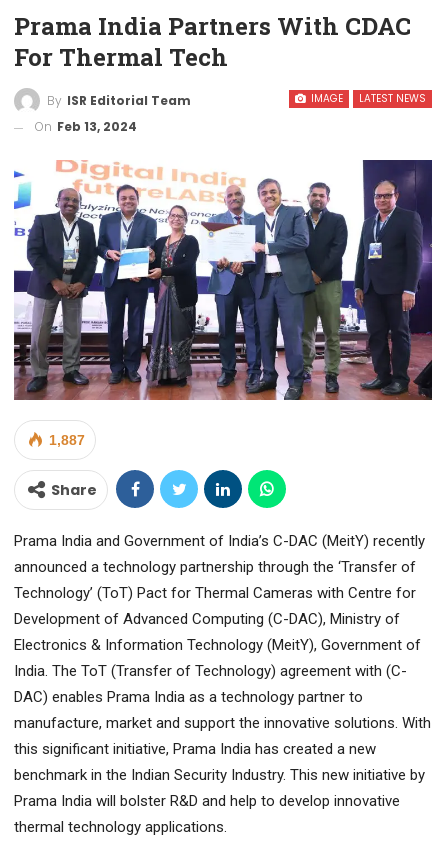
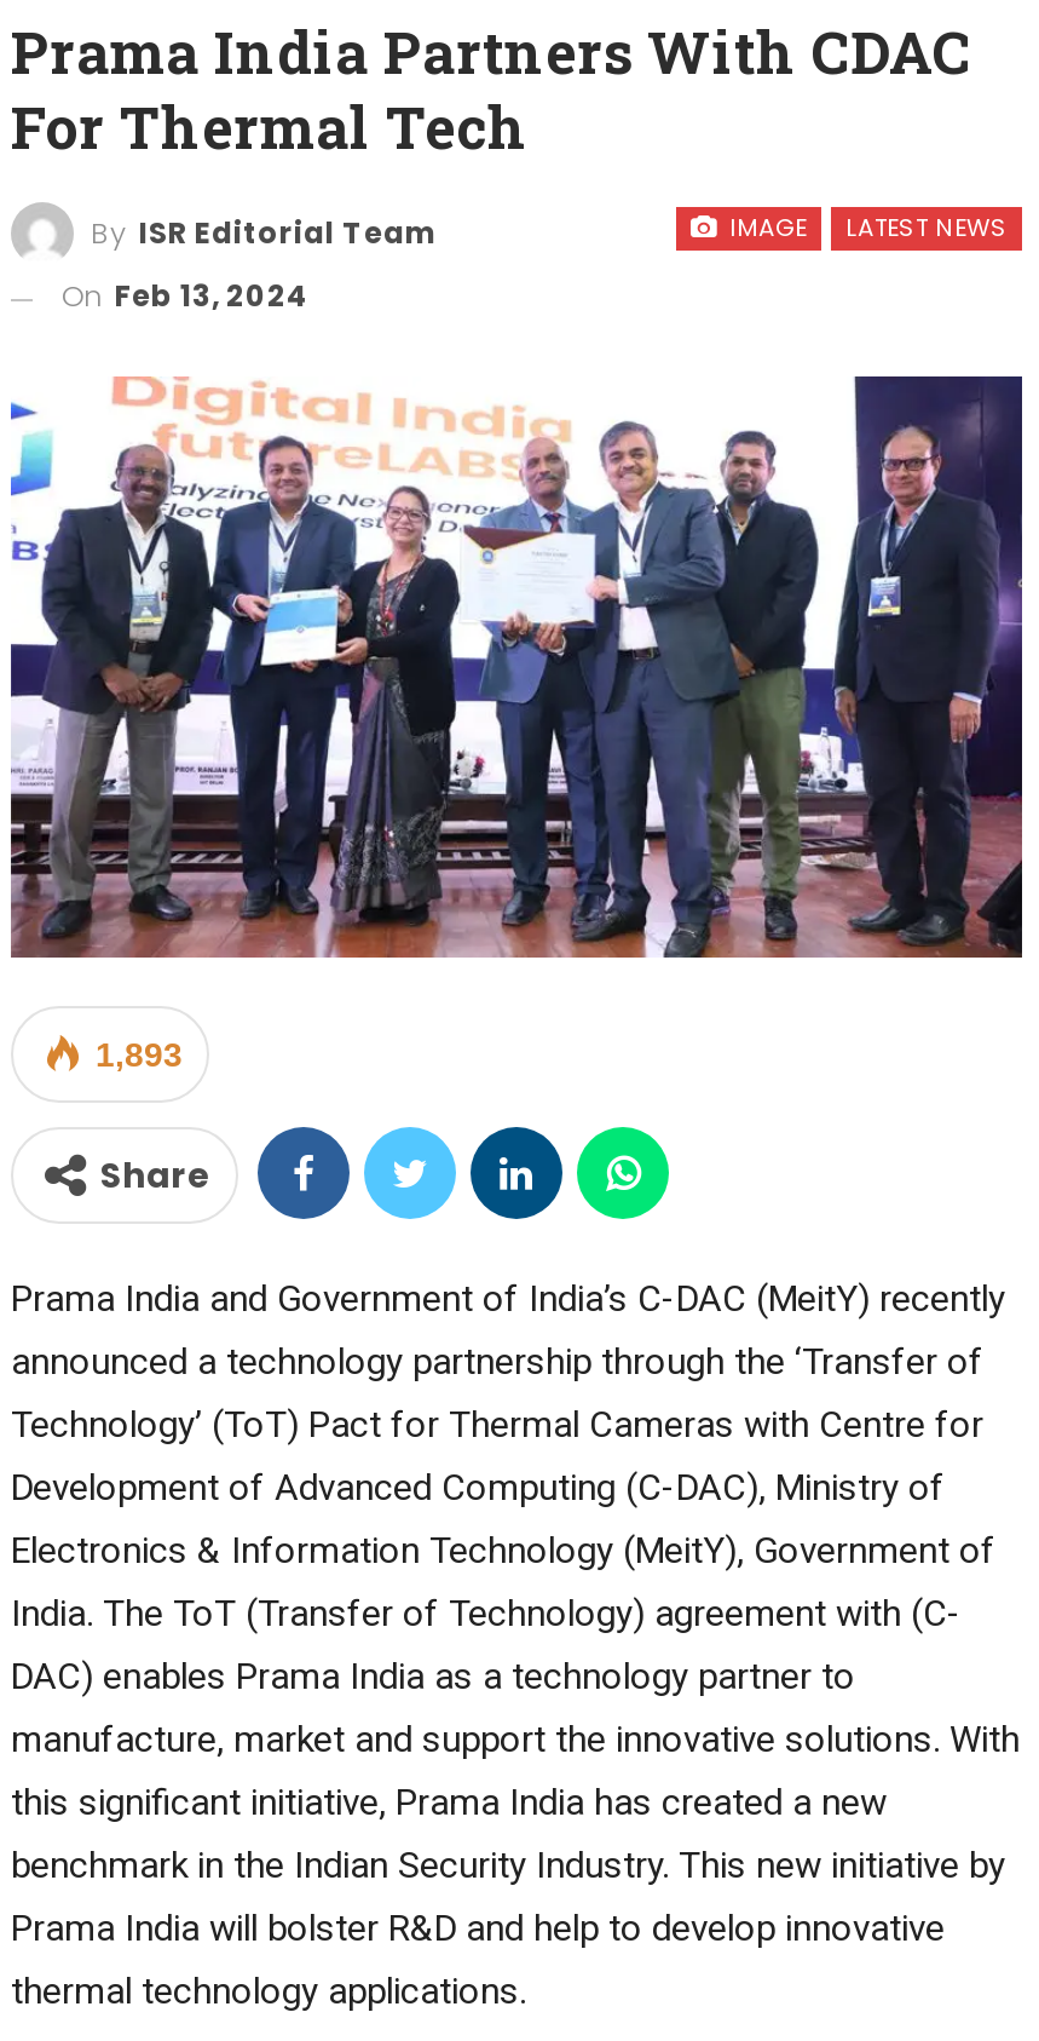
[49,432,85,448] 1,887 -> [96,1035,183,1074] 1,893

